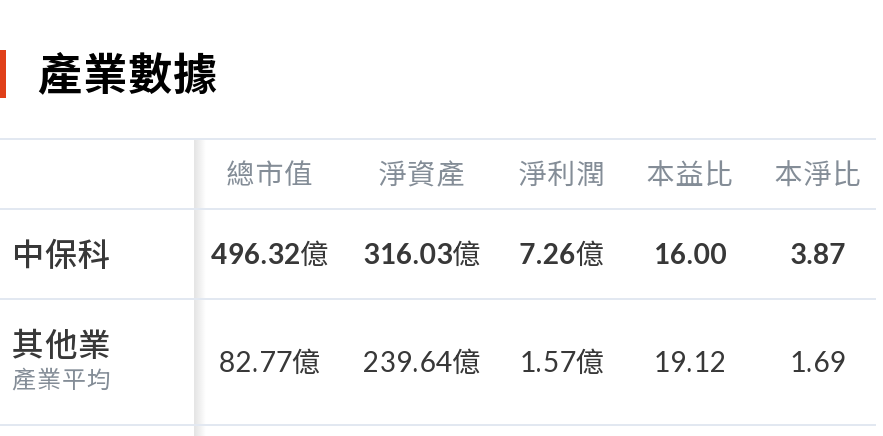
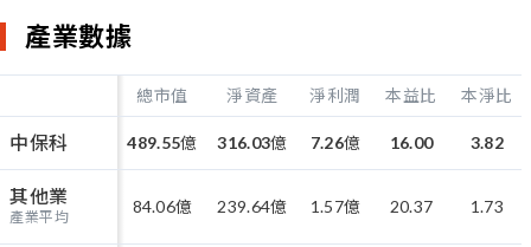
[211,236,329,270] 496.32億 -> [127,132,197,152] 489.55億
[790,236,846,270] 3.87 -> [470,132,504,152] 3.82
[219,344,321,378] 82.77億 -> [132,196,192,216] 84.06億
[654,344,726,378] 19.12 -> [390,196,433,216] 20.37
[790,344,846,378] 1.69 -> [470,196,504,216] 1.73

